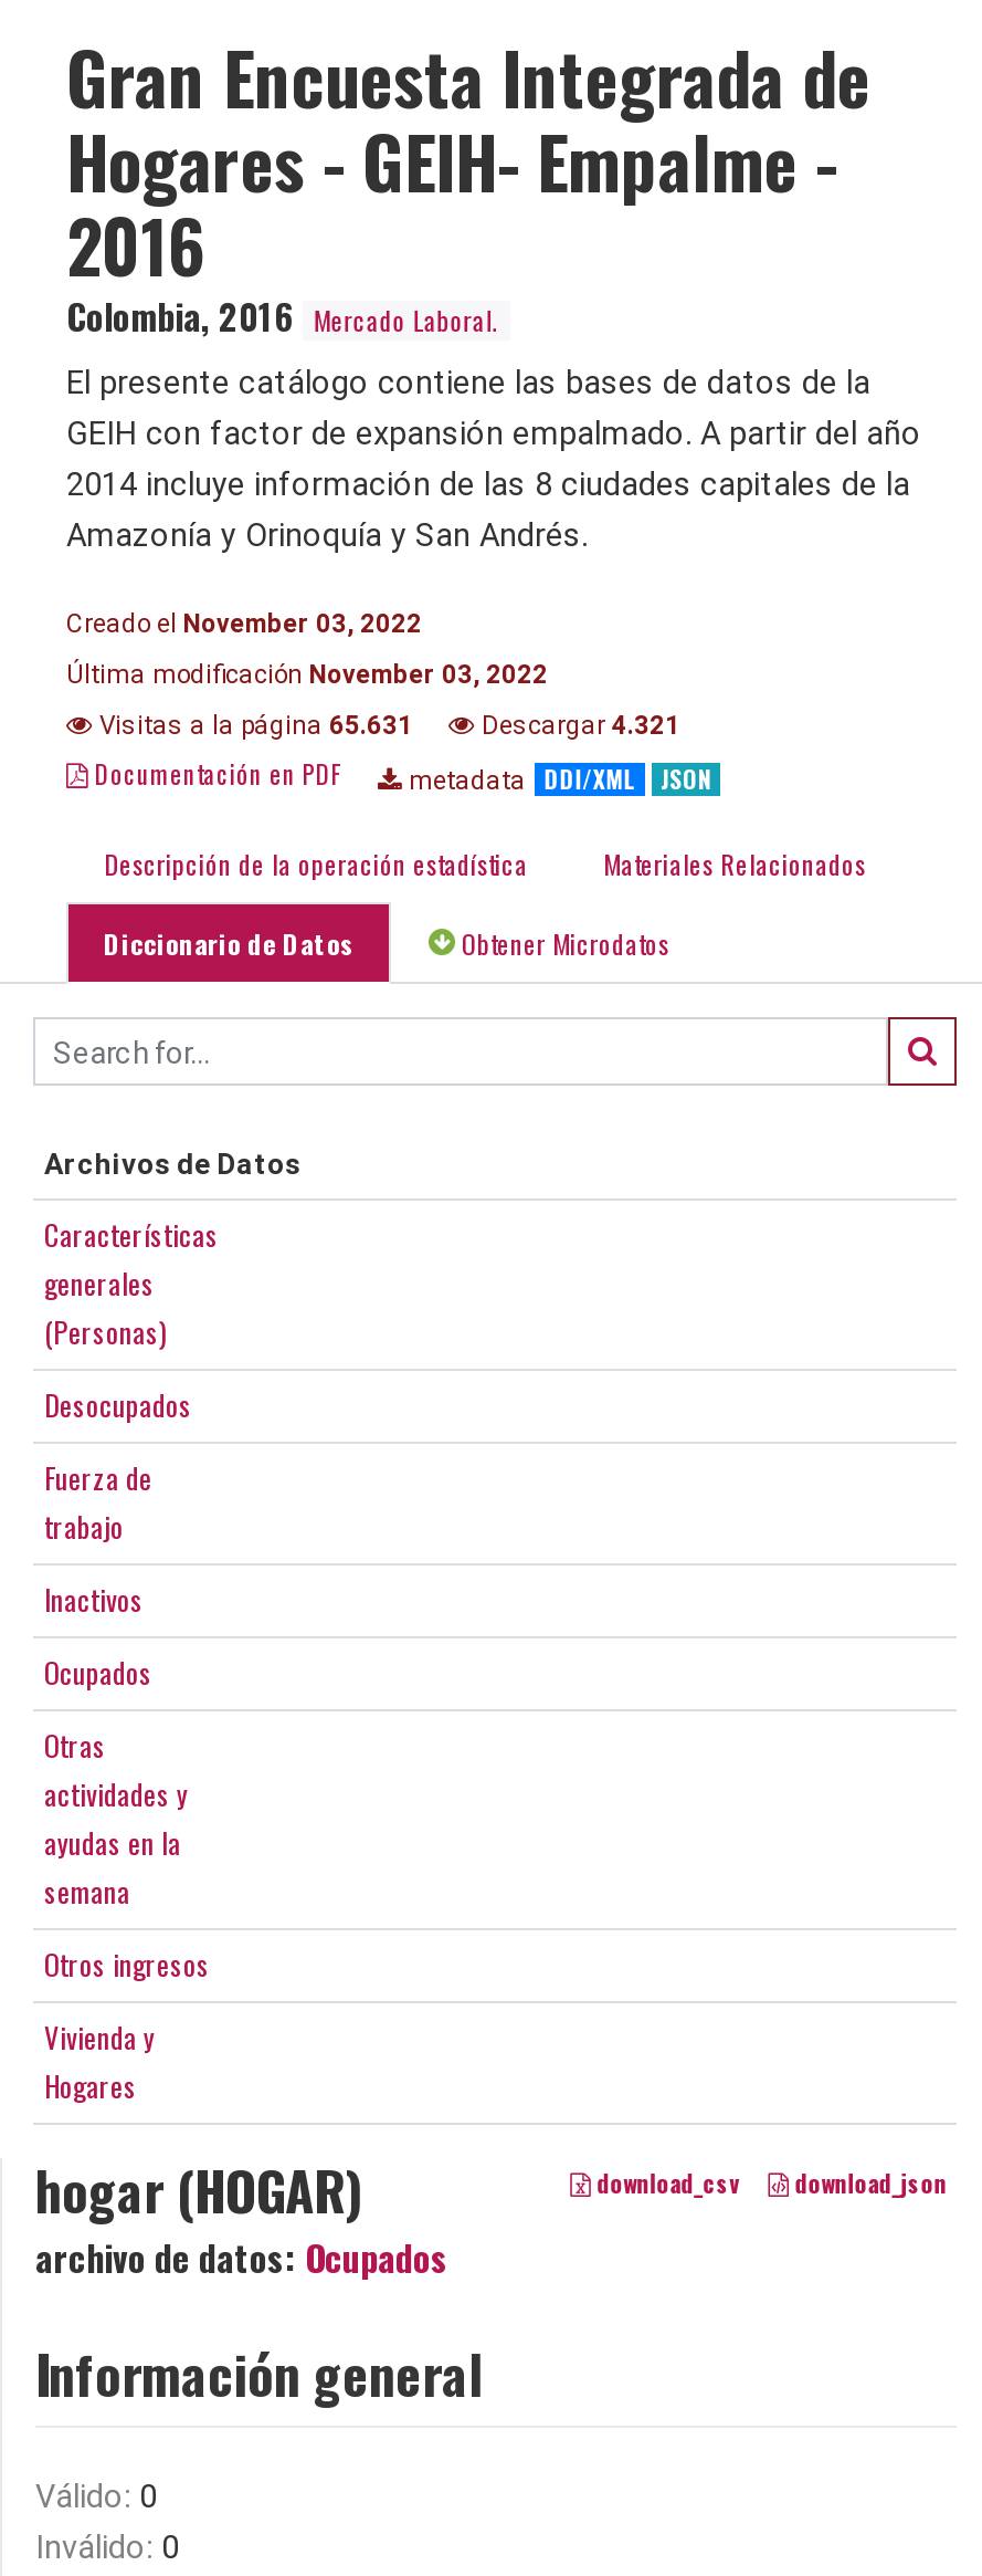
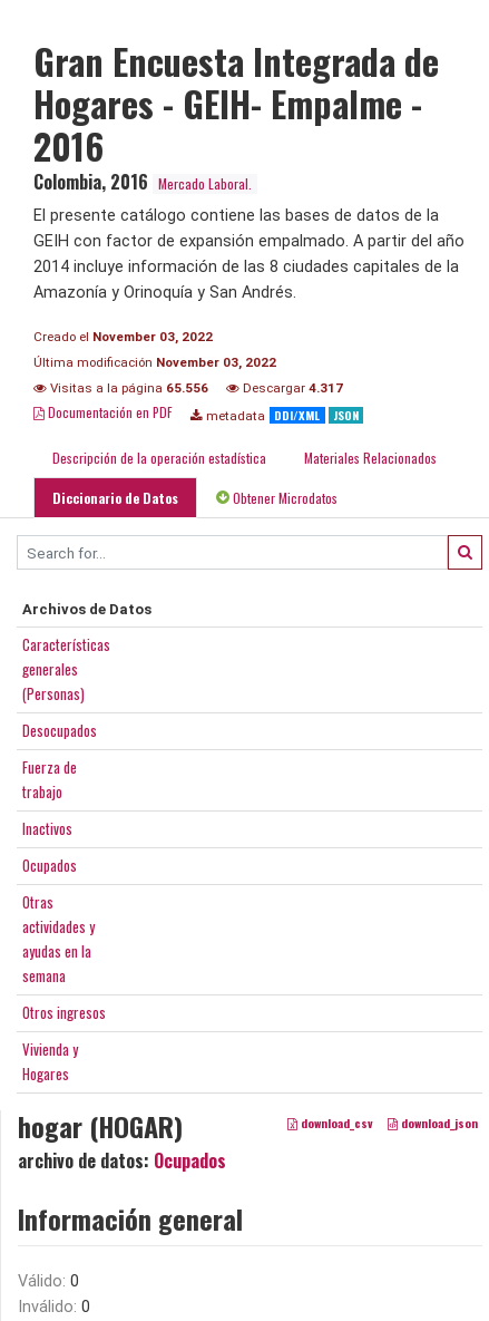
[93,710,413,741] Visitas a la página 65.631 -> [47,380,208,396] Visitas a la página 65.556
[475,710,680,741] Descargar 4.321 -> [239,380,343,396] Descargar 4.317

